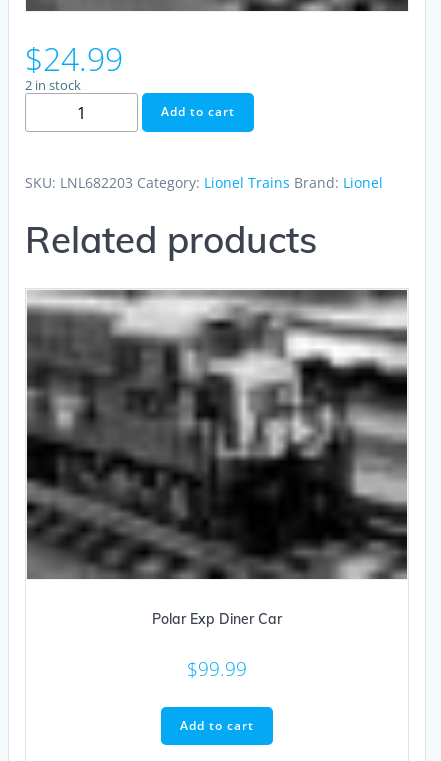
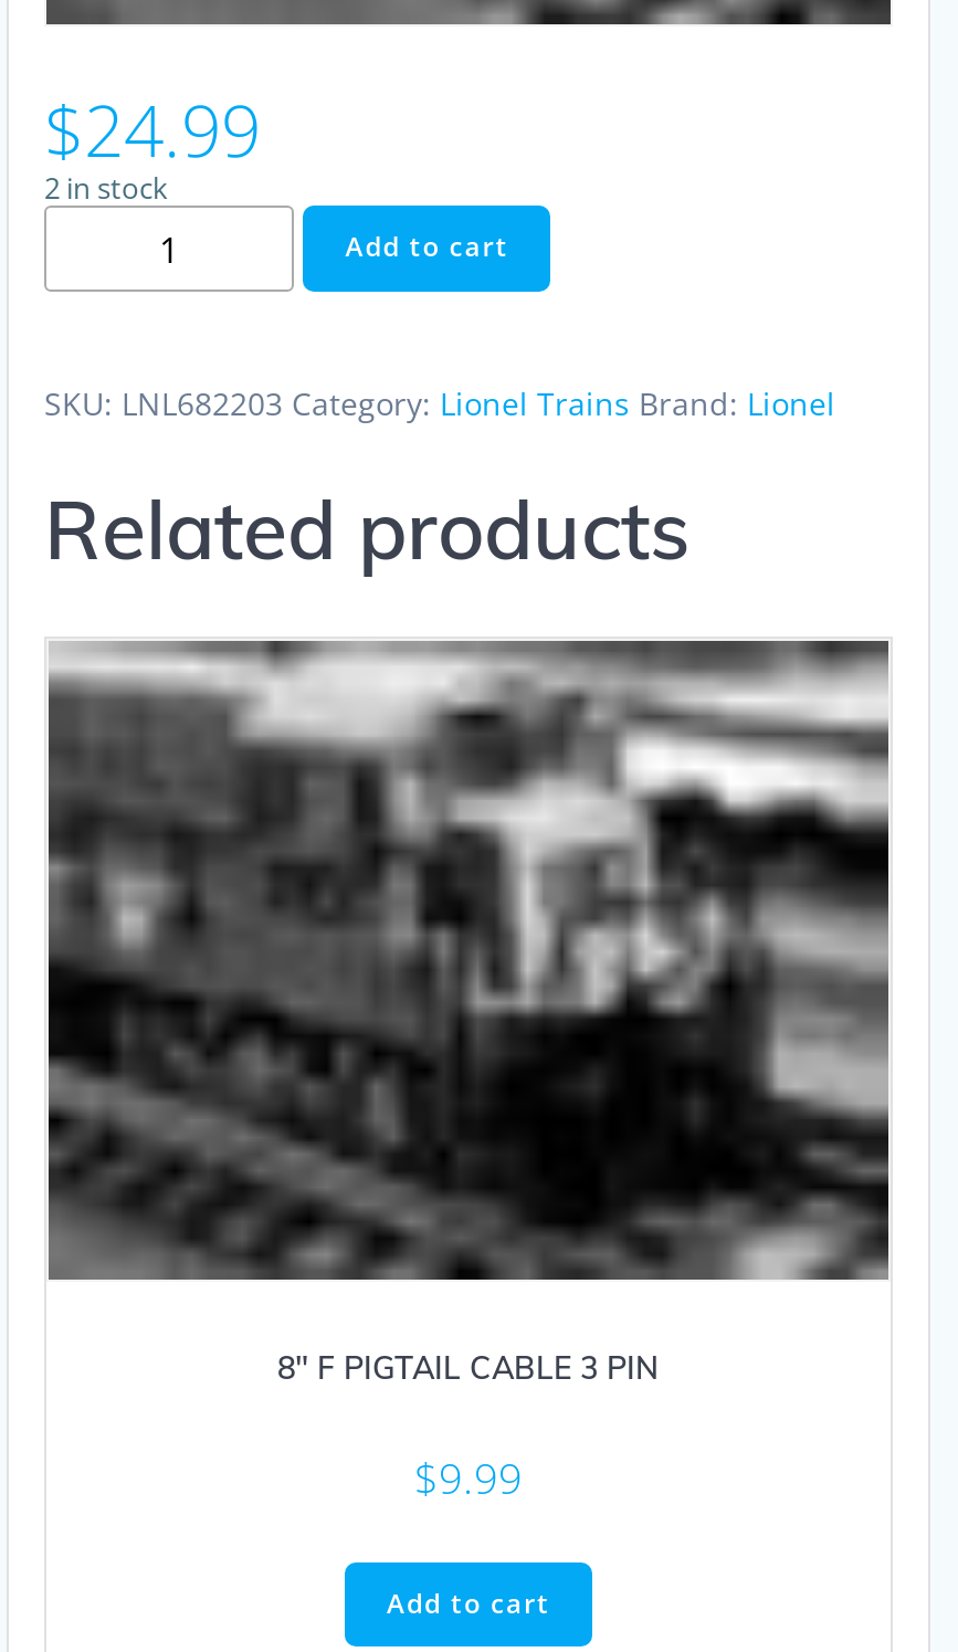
[152,610,282,628] Polar Exp Diner Car -> [277,1348,660,1387] 8″ F PIGTAIL CABLE 3 PIN
[187,655,247,682] $99.99 -> [414,1448,523,1508] $9.99

